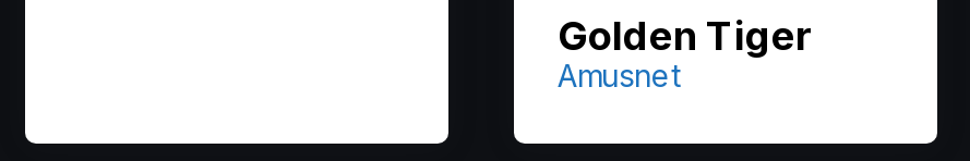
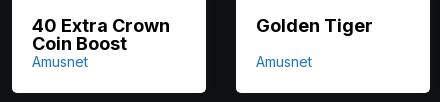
none -> [32,15,170,70] 40 Extra Crown | Coin Boost | Amusnet

